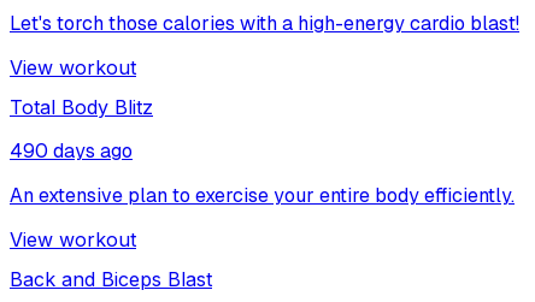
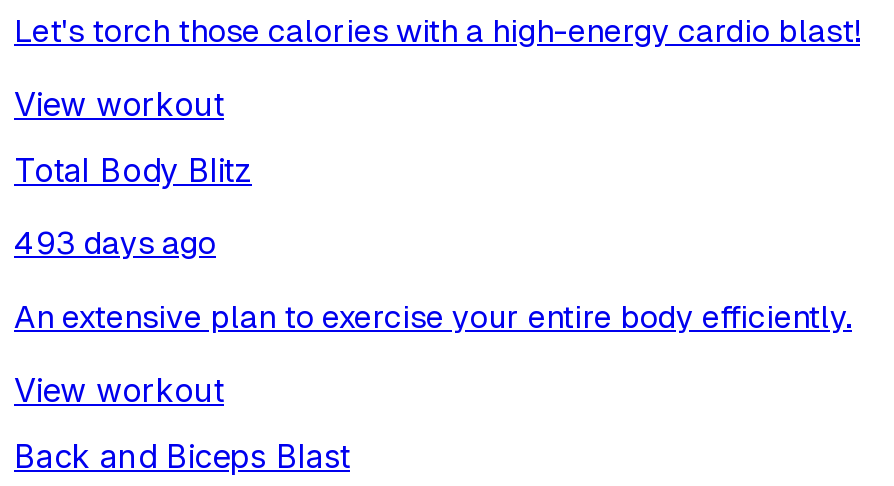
[10,139,133,164] 490 days ago -> [14,222,216,264] 493 days ago

